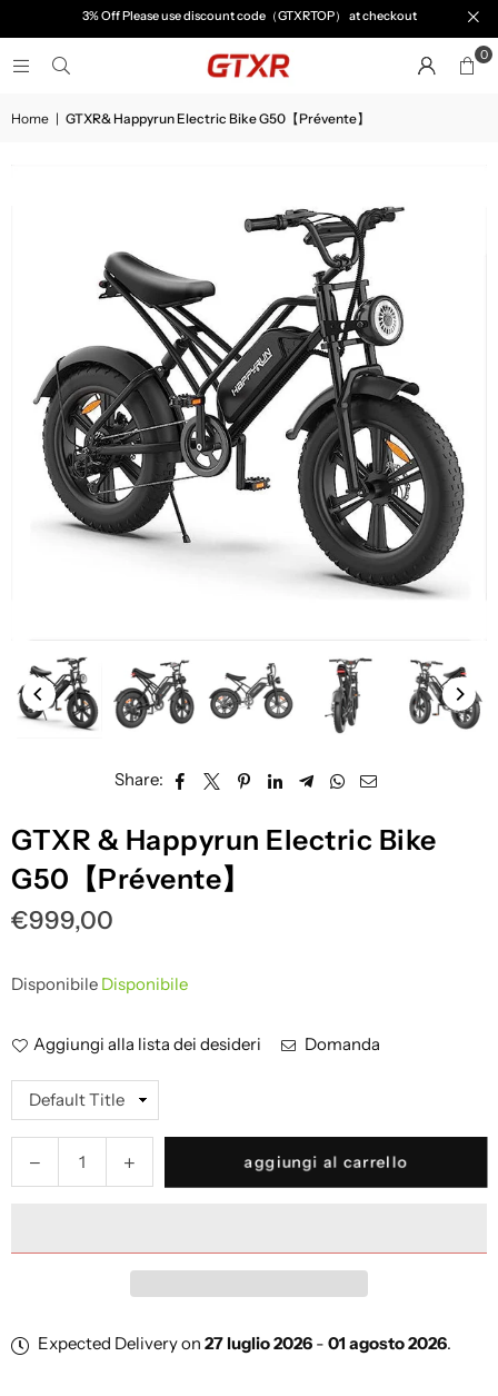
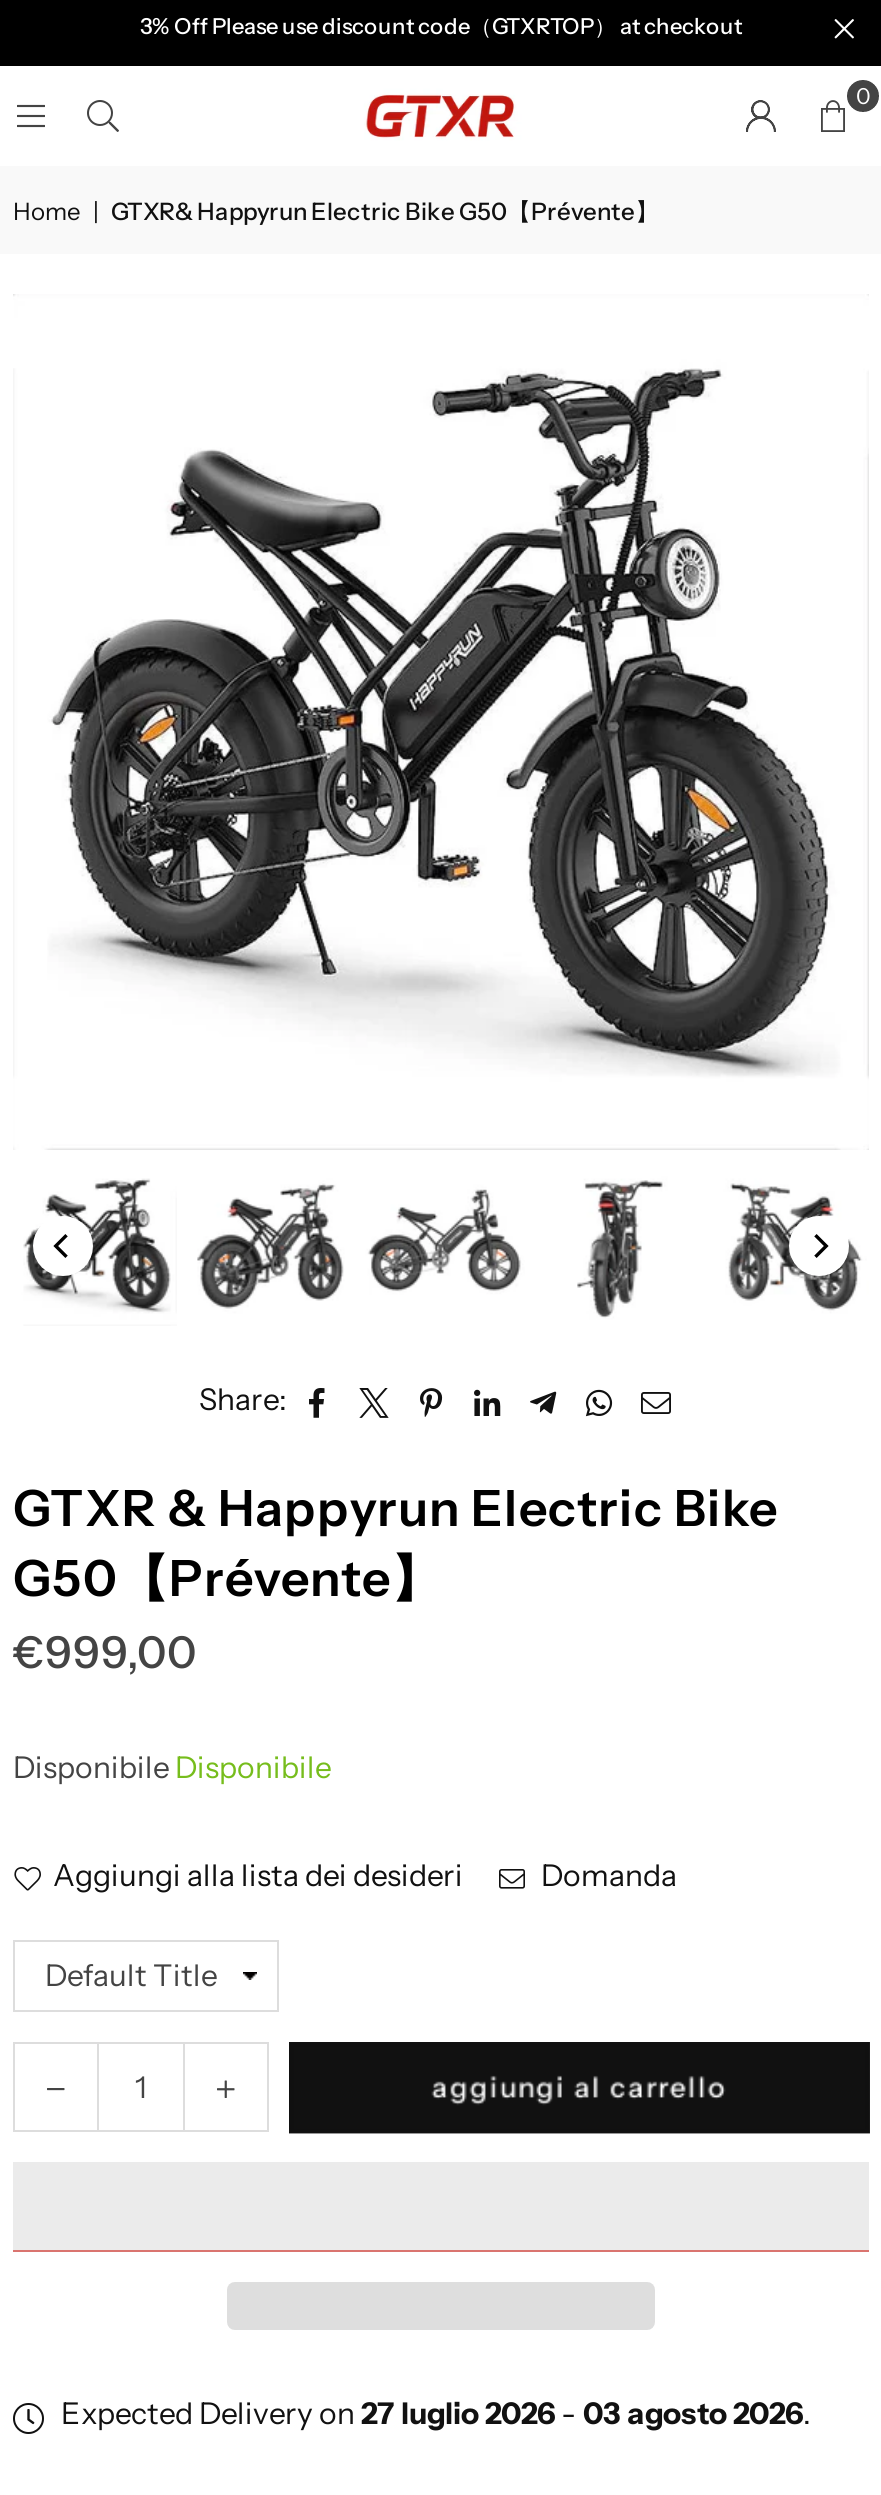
[34,1333,451,1354] Expected Delivery on 27 luglio 2026 - 01 agosto 2026. -> [55,2394,811,2432] Expected Delivery on 27 luglio 2026 - 03 agosto 2026.

